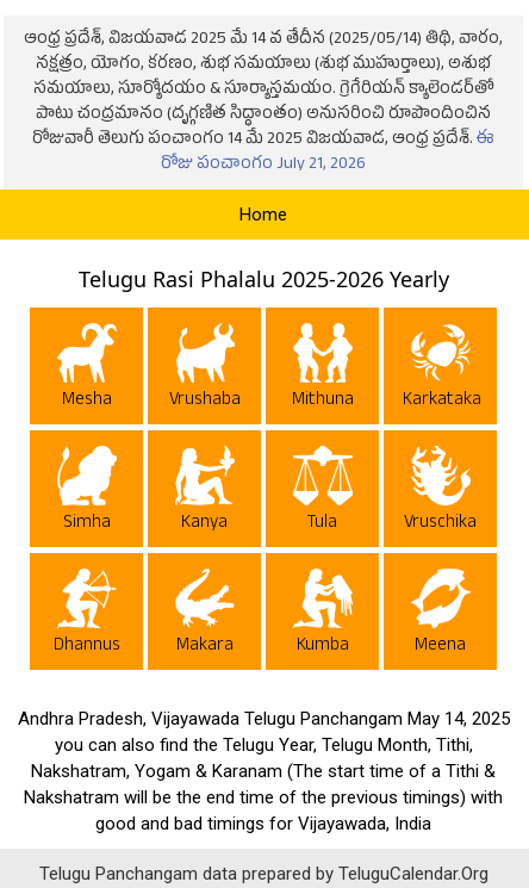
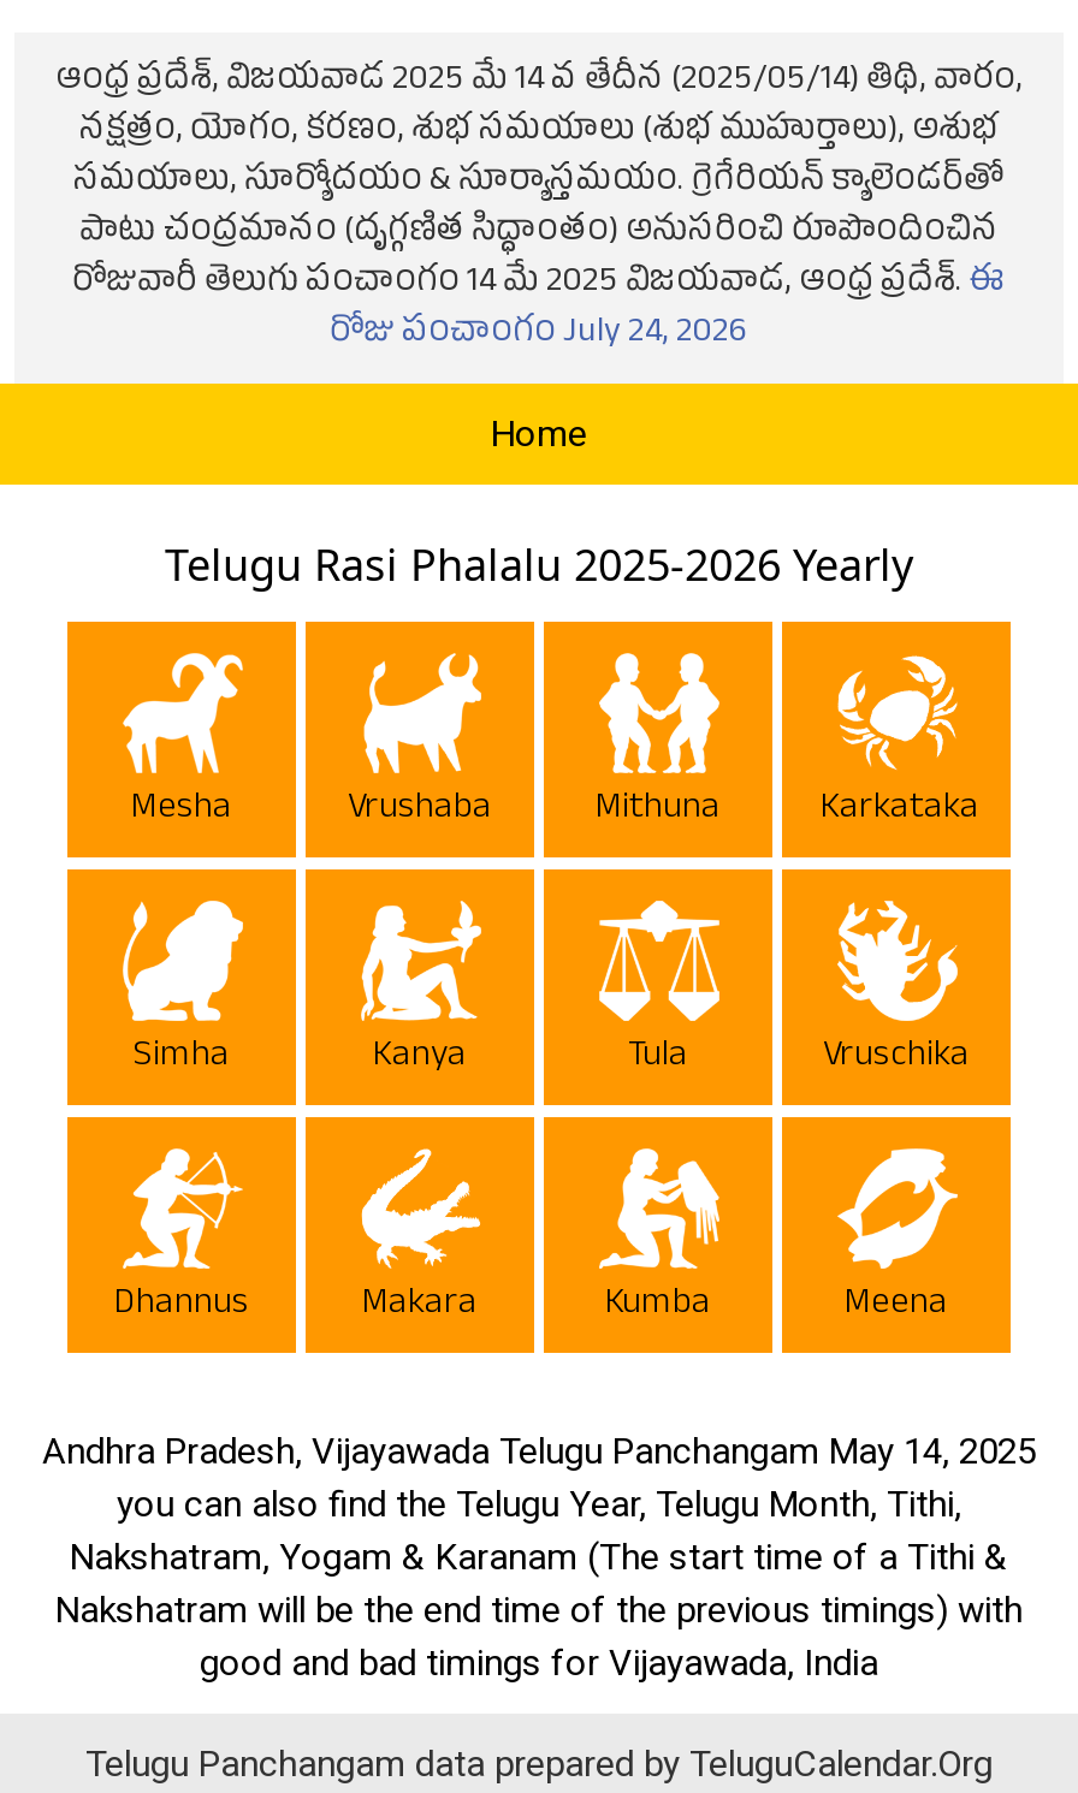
[161,152,366,177] రోజు పంచాంగం July 21, 2026 -> [330,309,748,359] రోజు పంచాంగం July 24, 2026

